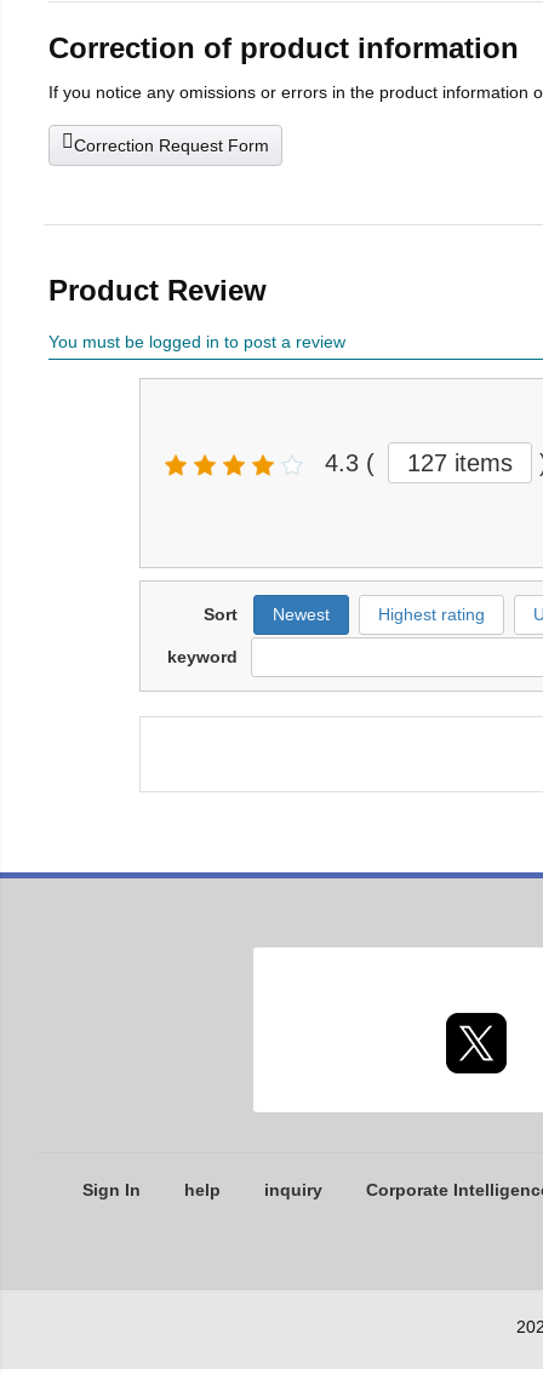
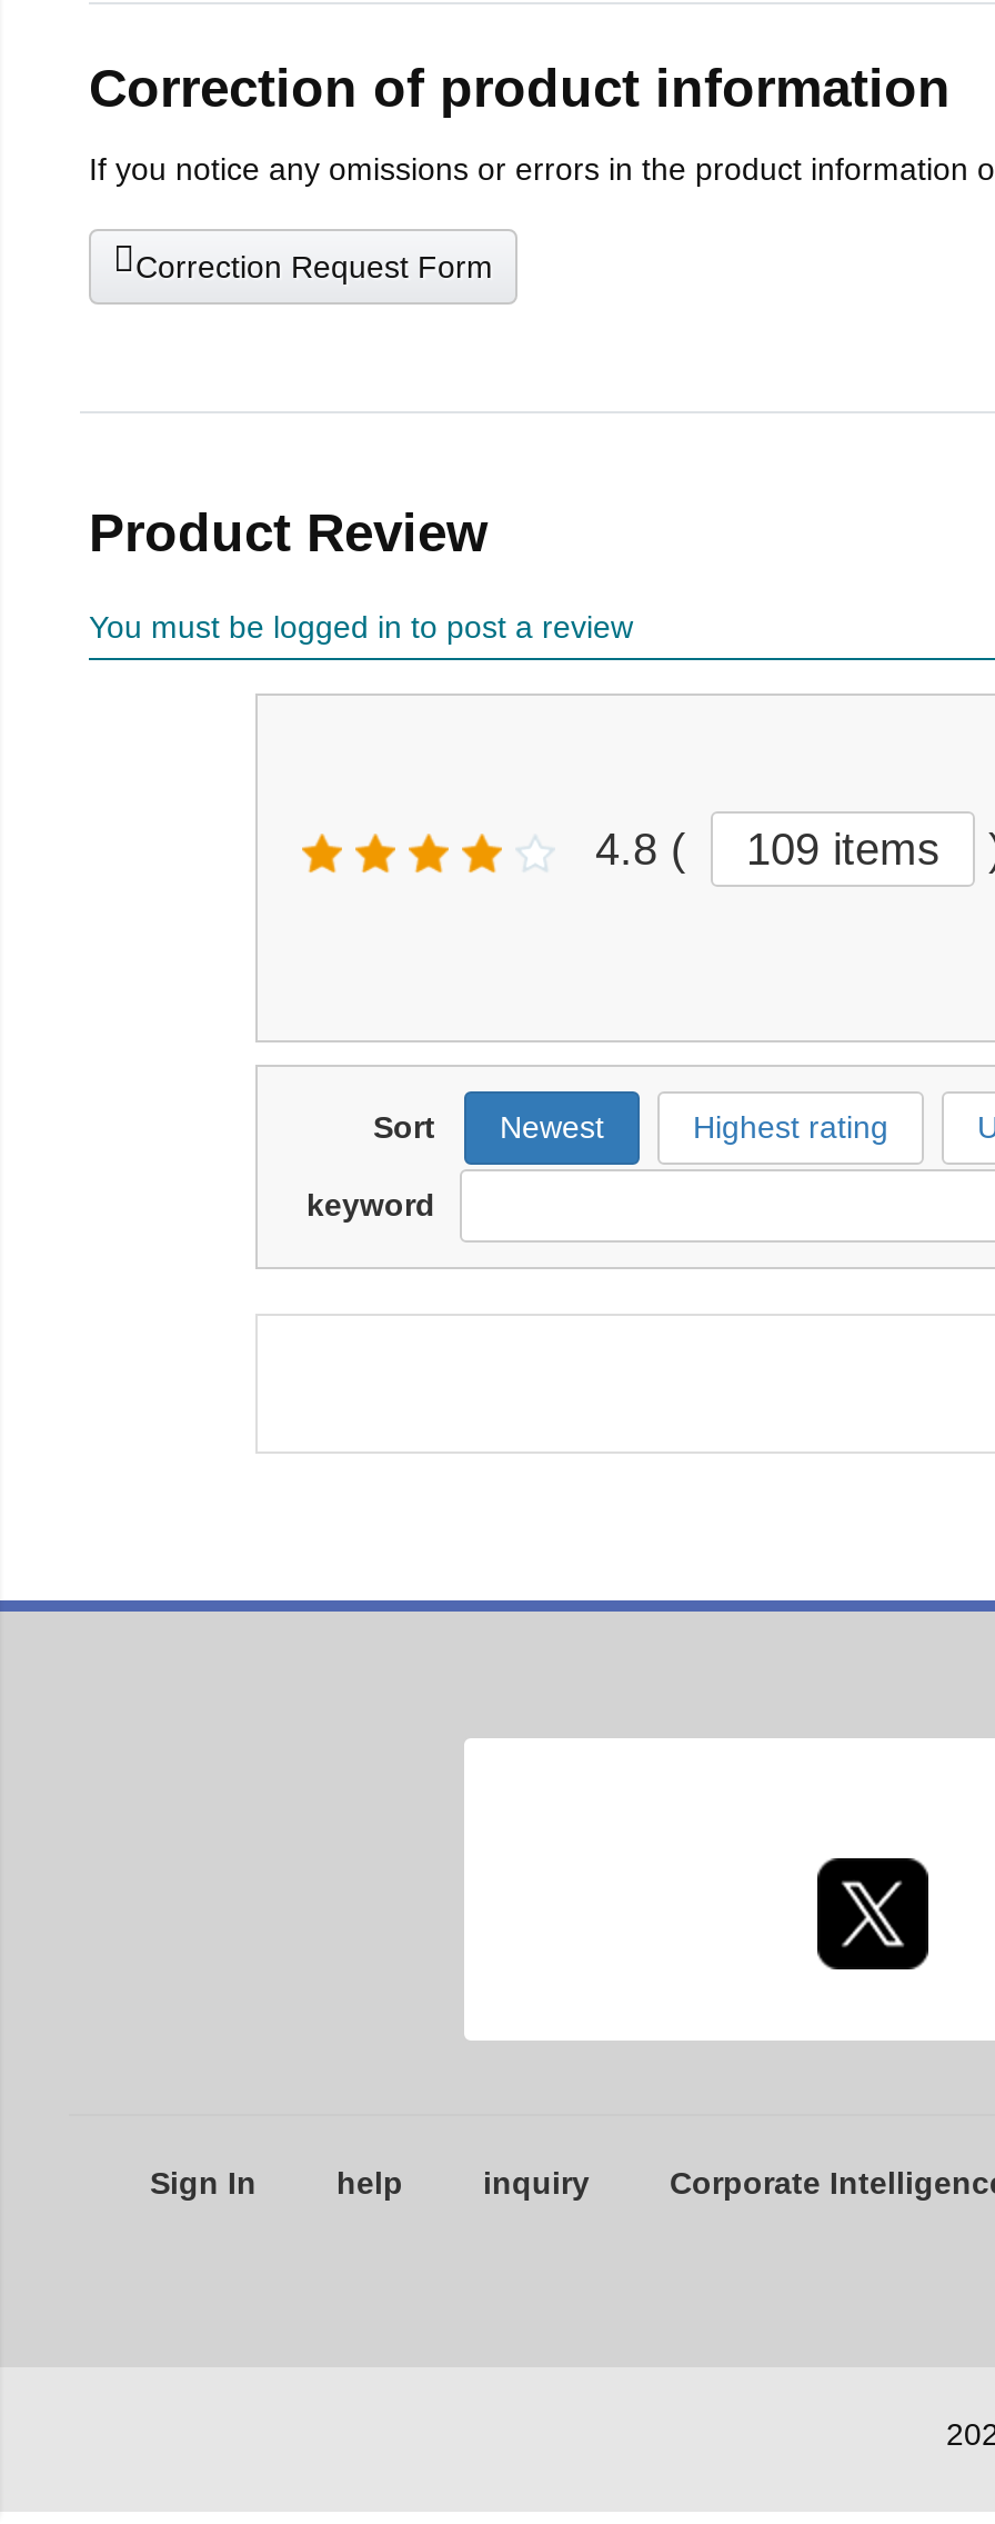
[318,450,382,477] 4.3 ( -> [582,826,700,874] 4.8 (
[407,450,513,477] 127 items -> [746,826,939,874] 109 items

